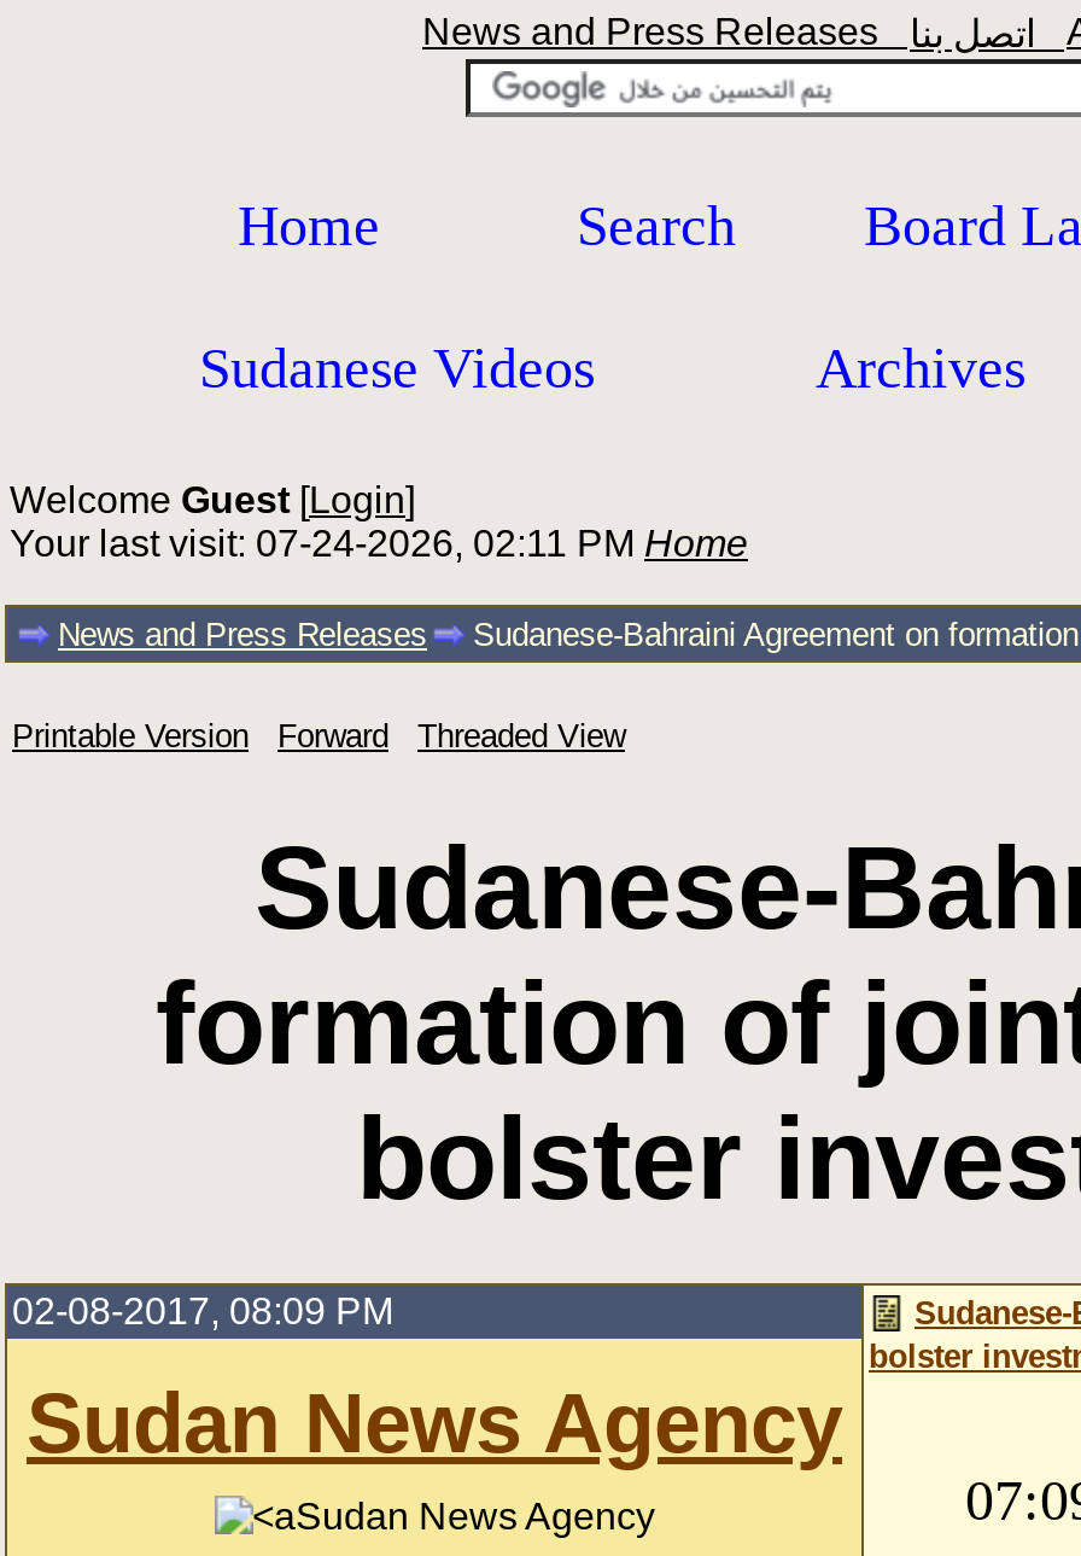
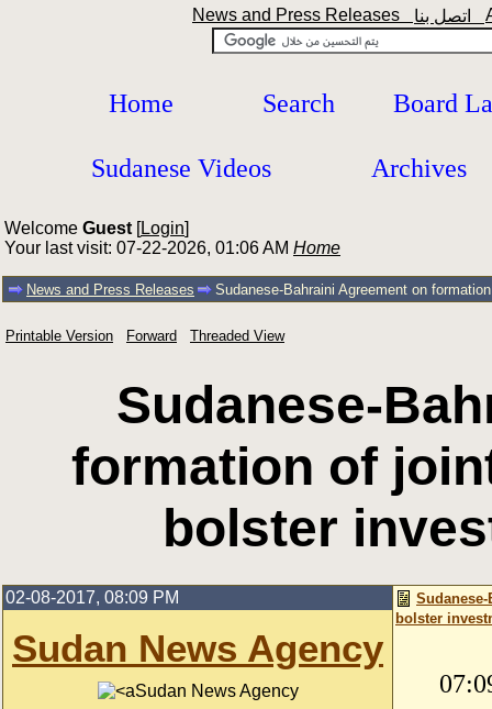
[10,523,748,564] Your last visit: 07-24-2026, 02:11 PM Home -> [4,239,340,257] Your last visit: 07-22-2026, 01:06 AM Home

